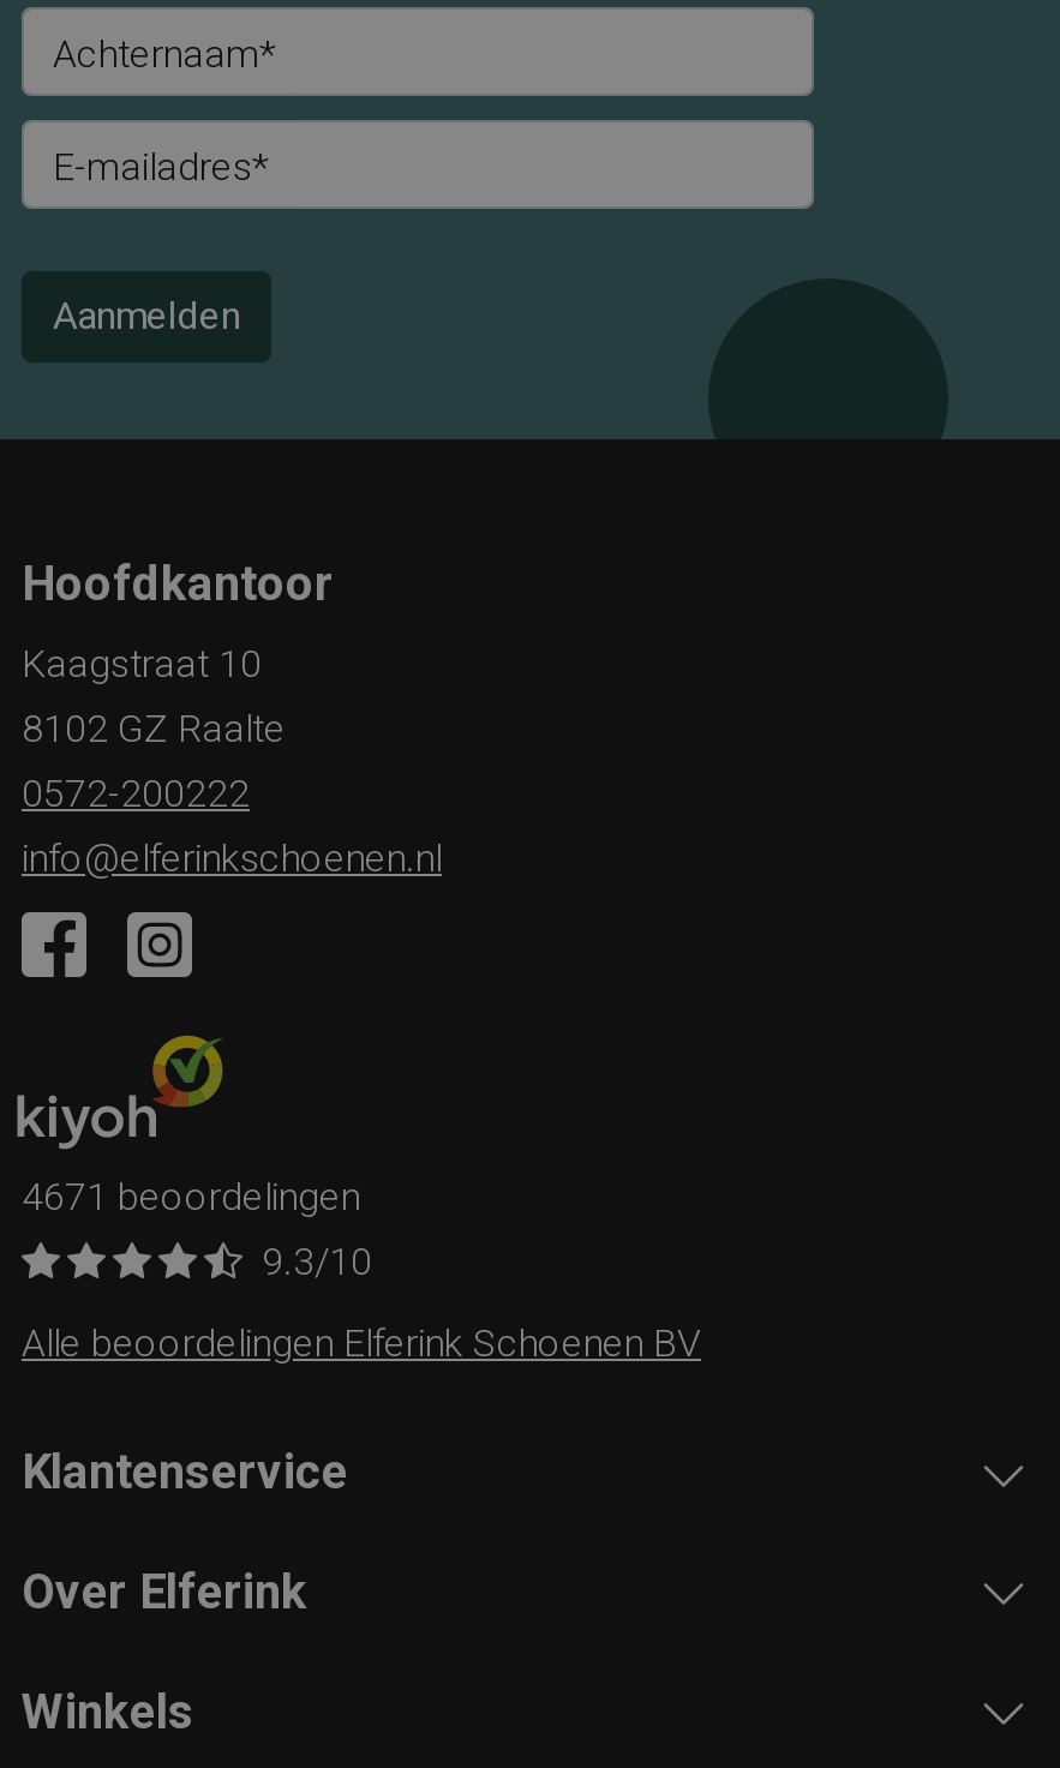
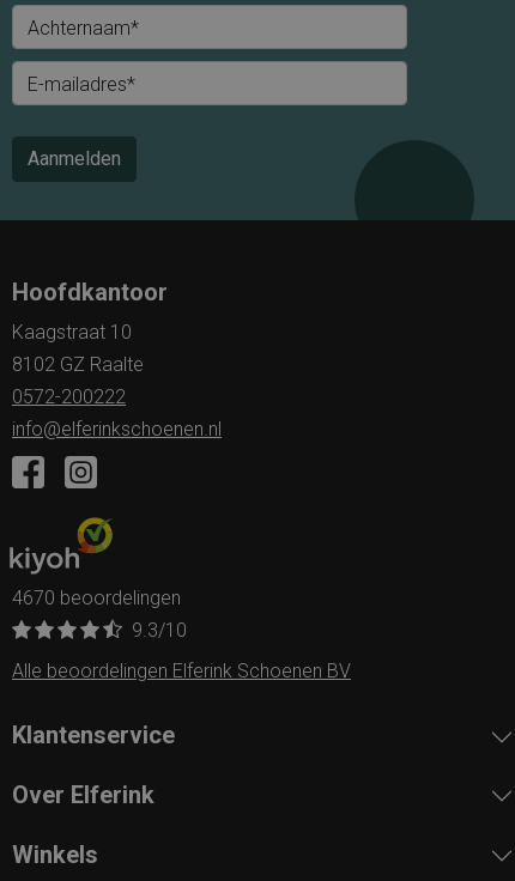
[22,1174,360,1220] 4671 beoordelingen -> [12,587,181,610] 4670 beoordelingen

